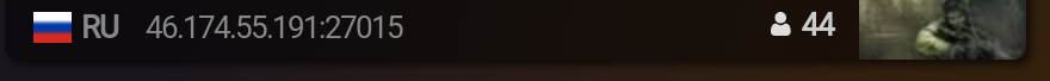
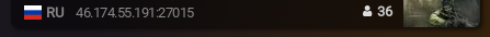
[795,7,833,43] 44 -> [374,3,392,20] 36

